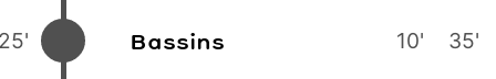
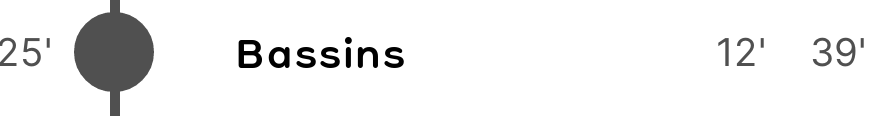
[396,27,424,54] 10' -> [716,28,766,76] 12'
[448,27,479,54] 35' -> [810,28,866,76] 39'

